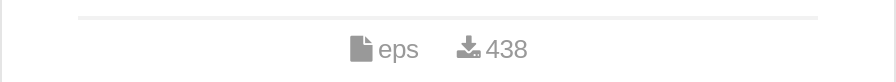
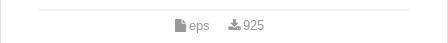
[485,33,527,63] 438 -> [243,18,264,33] 925

